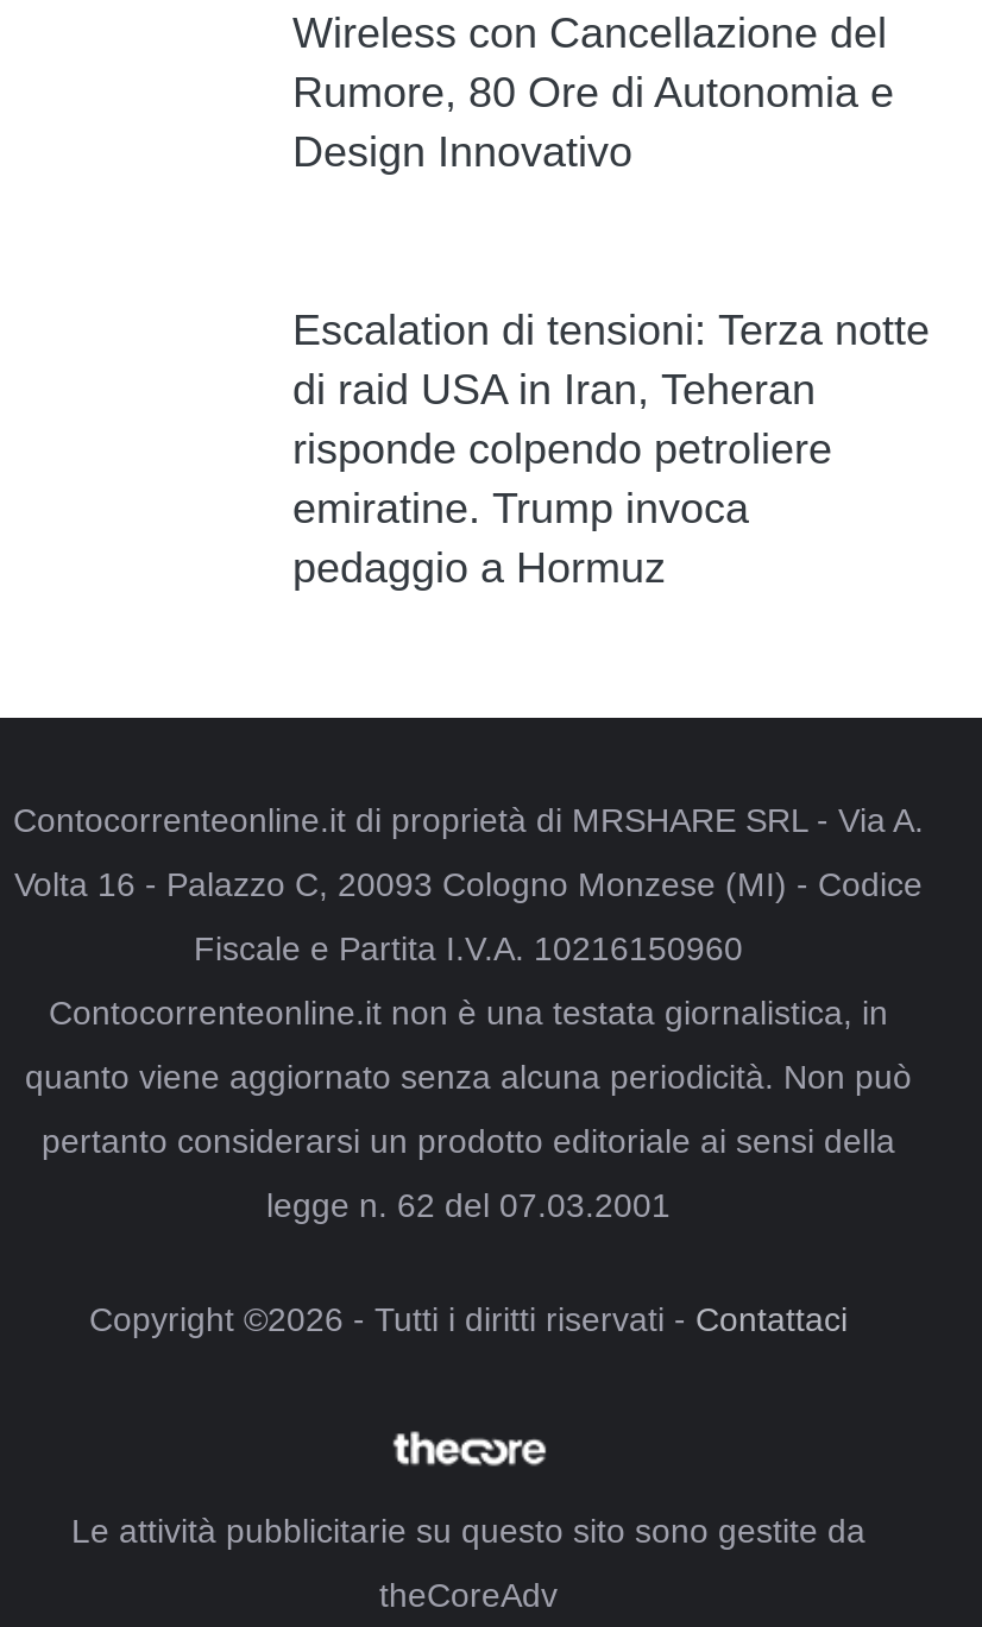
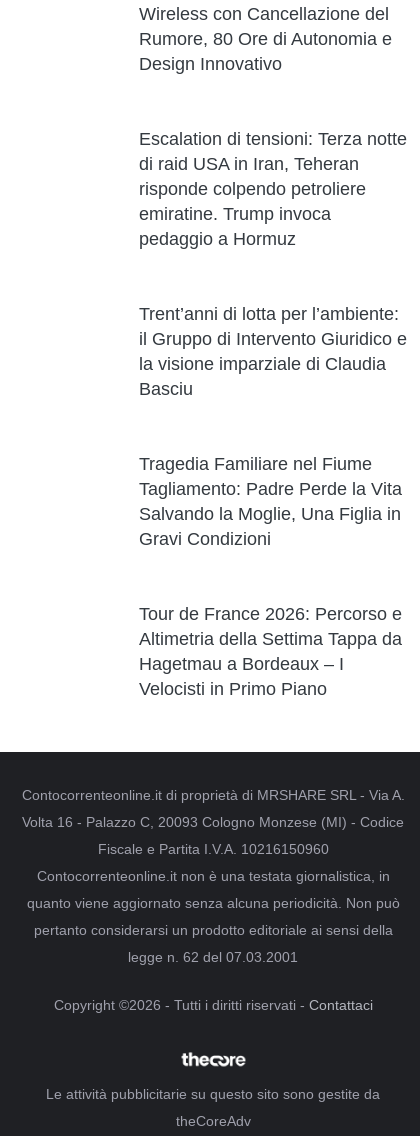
none -> [139,304,407,399] Trent’anni di lotta per l’ambiente: | il Gruppo di Intervento Giuridico e | la visione imparziale di Claudia | Basciu
none -> [139,454,402,549] Tragedia Familiare nel Fiume | Tagliamento: Padre Perde la Vita | Salvando la Moglie, Una Figlia in | Gravi Condizioni
none -> [139,604,402,699] Tour de France 2026: Percorso e | Altimetria della Settima Tappa da | Hagetmau a Bordeaux – I | Velocisti in Primo Piano

